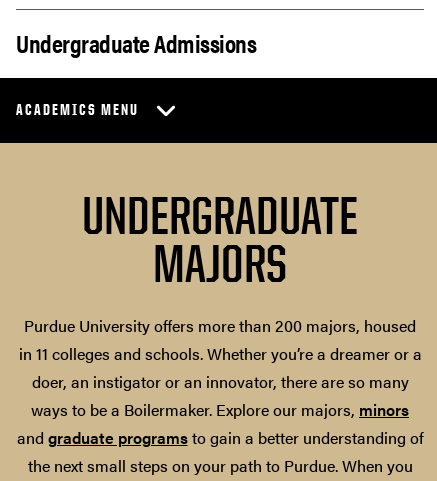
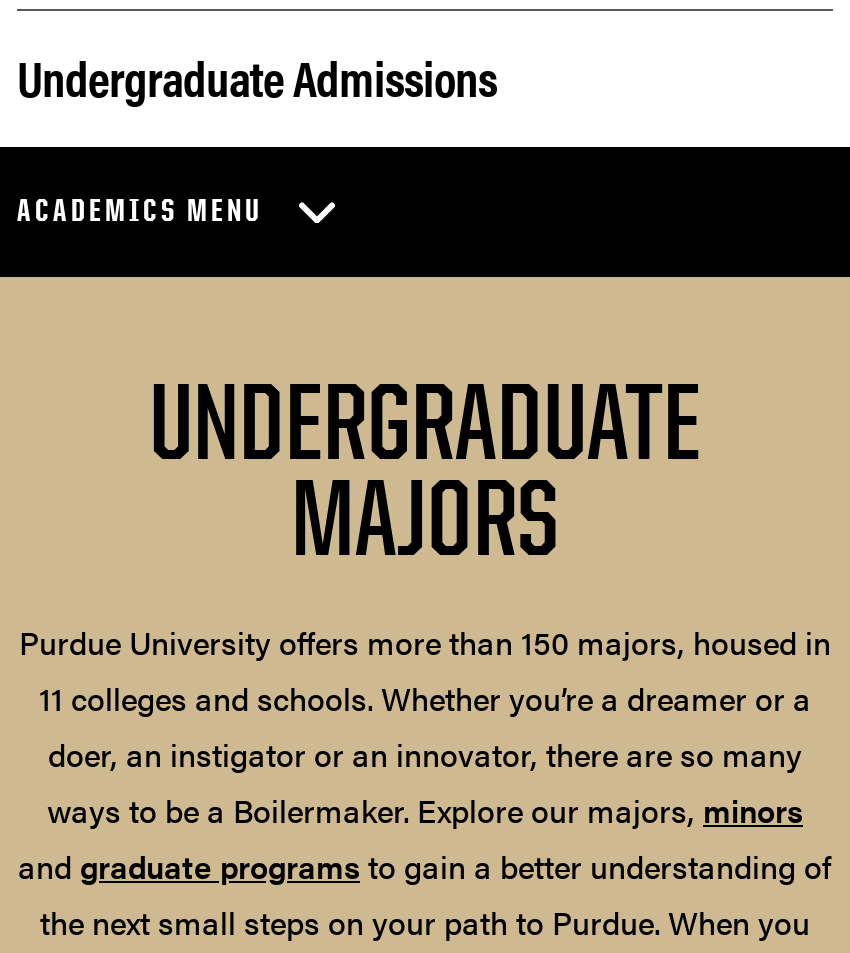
[18,314,421,365] Purdue University offers more than 200 majors, housed | in 11 colleges and schools. Whether you’re a dreamer or a -> [19,619,831,721] Purdue University offers more than 150 majors, housed in | 11 colleges and schools. Whether you’re a dreamer or a

